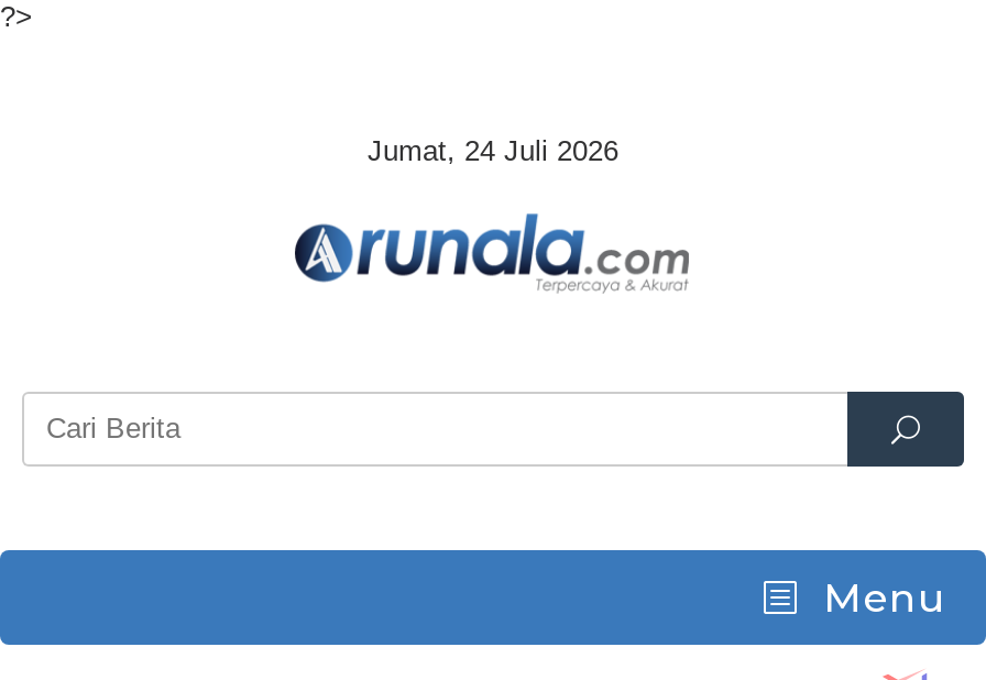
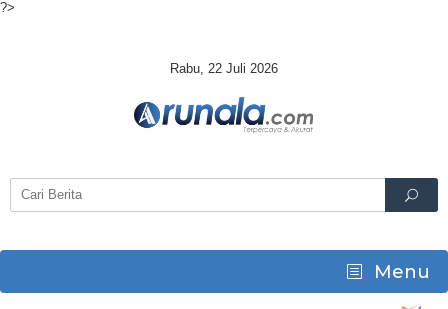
[368,134,618,167] Jumat, 24 Juli 2026 -> [170,61,278,76] Rabu, 22 Juli 2026

